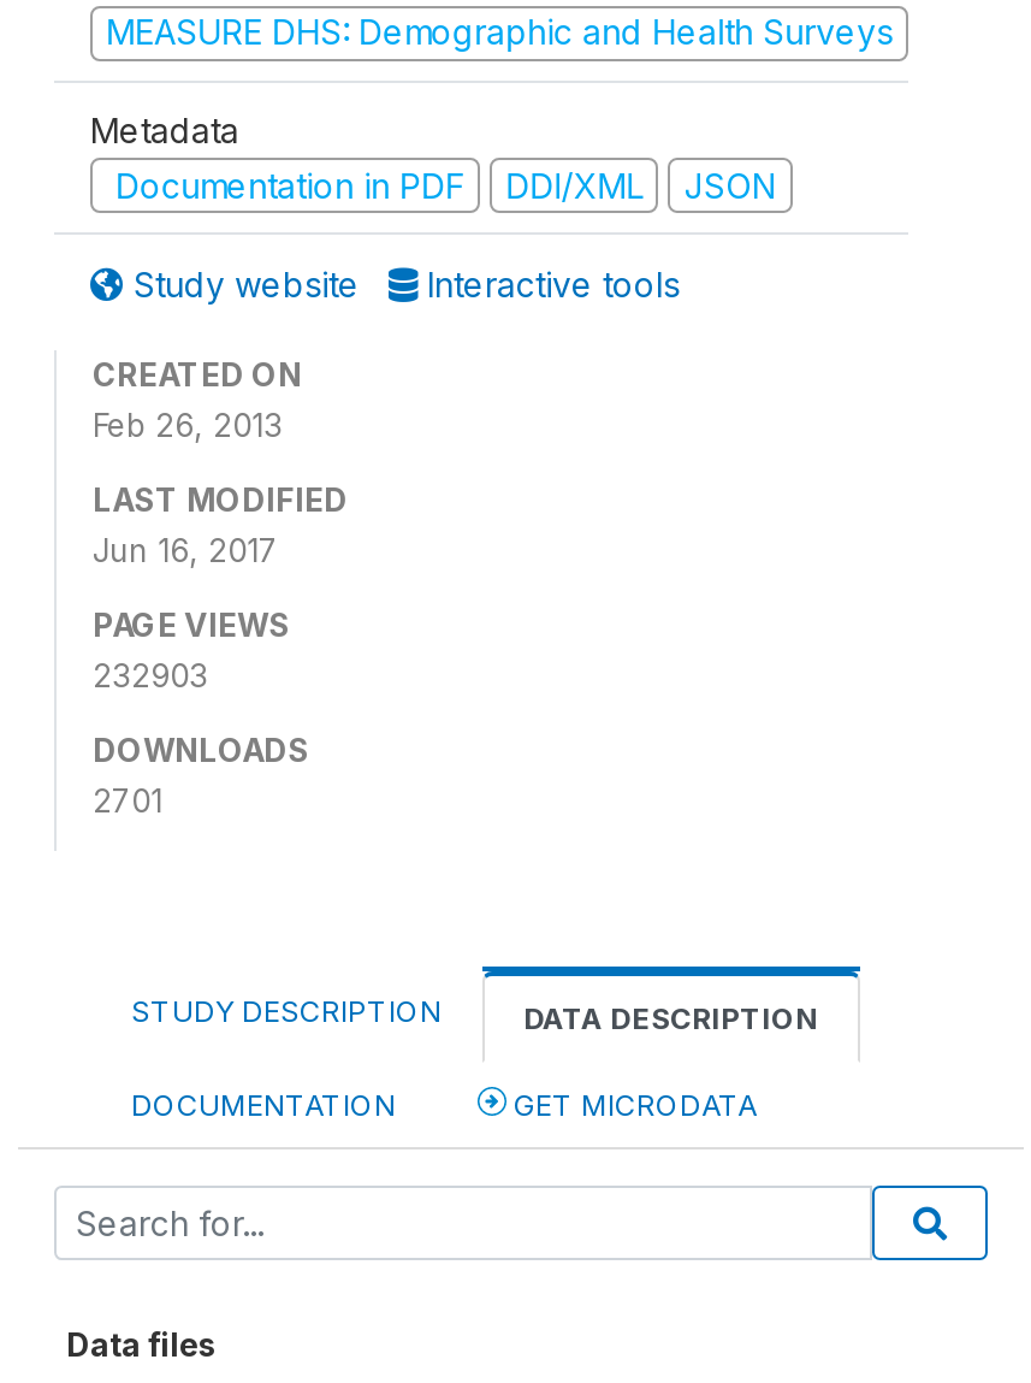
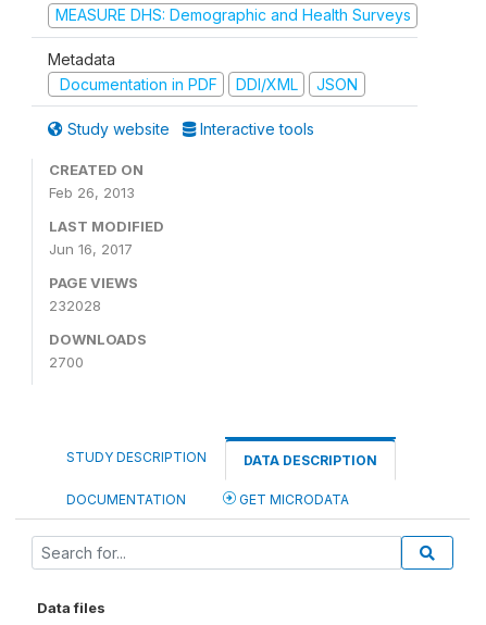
[93,656,208,695] 232903 -> [49,297,101,314] 232028
[93,781,162,820] 2701 -> [49,353,84,371] 2700

